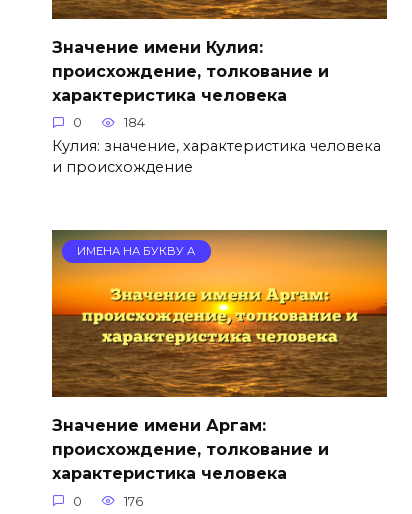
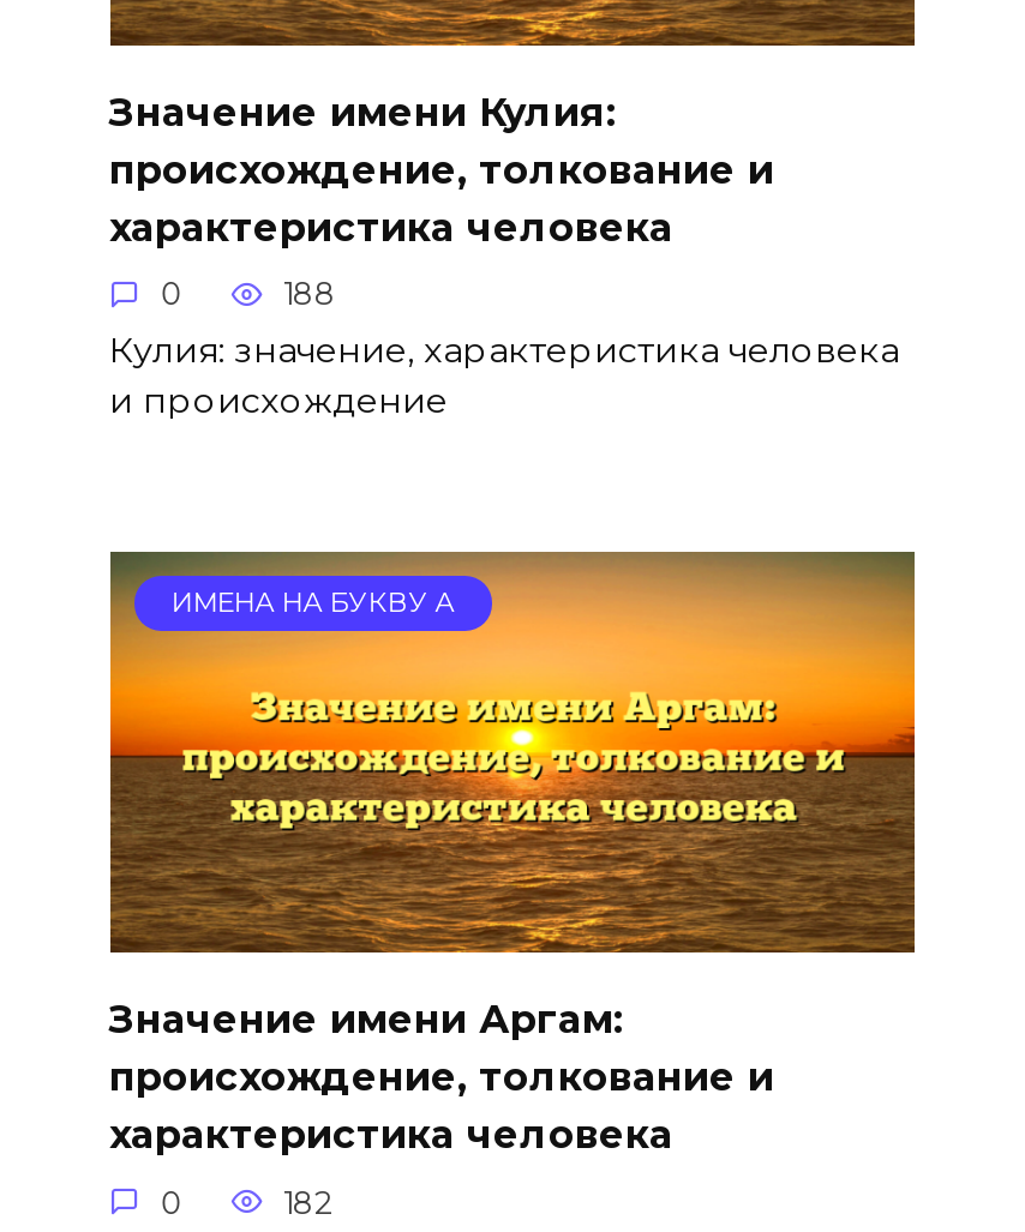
[124,115,145,130] 184 -> [283,277,336,313] 188
[124,494,143,509] 176 -> [283,1184,331,1220] 182

